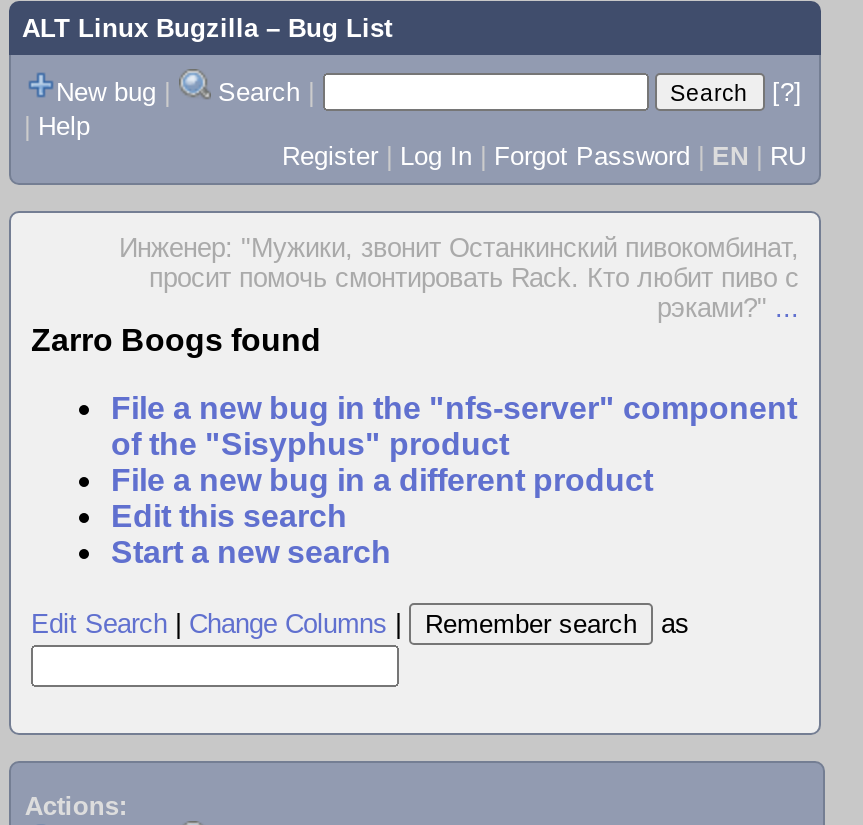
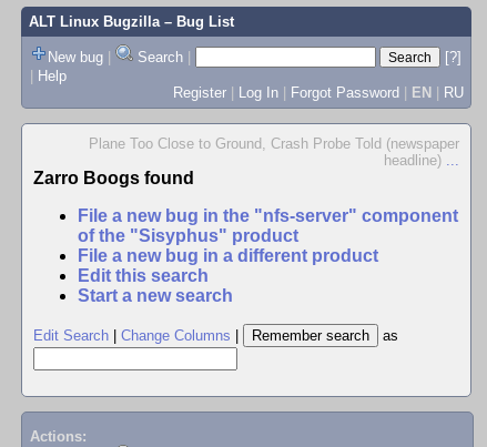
[119,233,799,323] Инженер: "Мужики, звонит Останкинский пивокомбинат, | просит помочь смонтировать Rack. Кто любит пиво с | рэками?"... -> [89,135,459,169] Plane Too Close to Ground, Crash Probe Told (newspaper | headline)...

